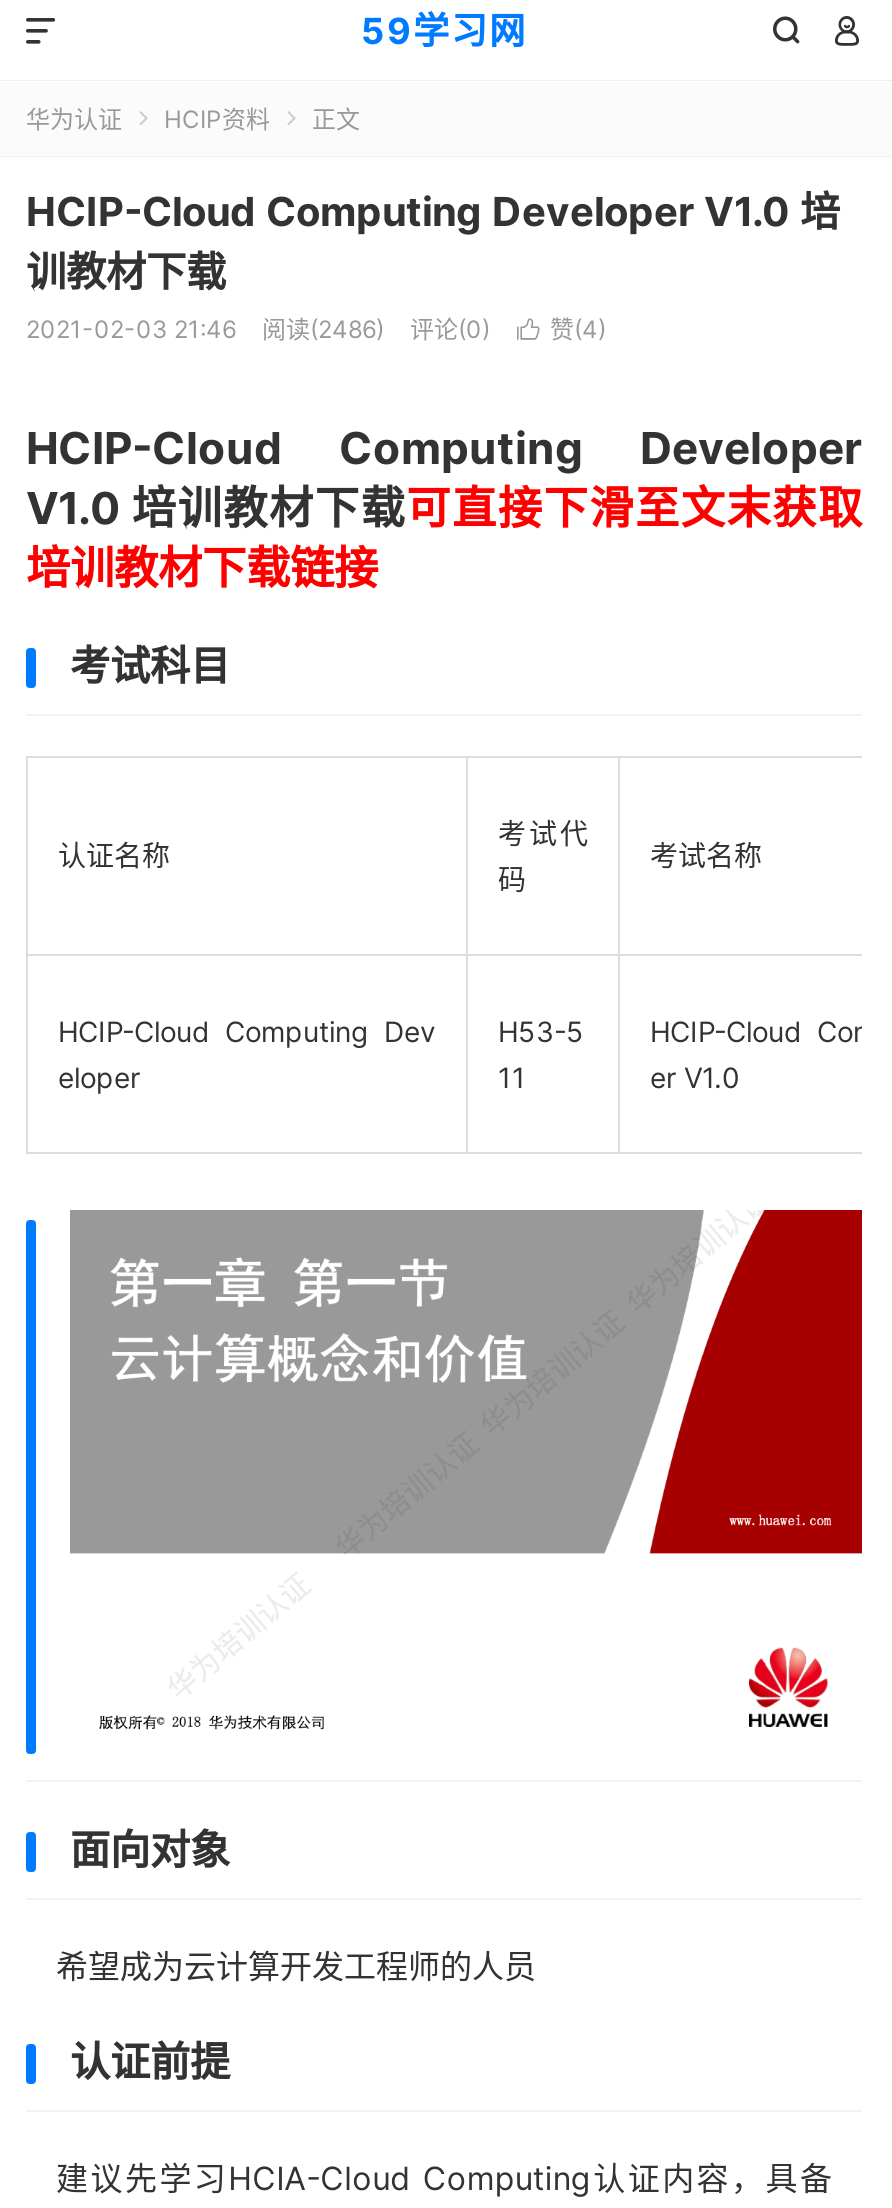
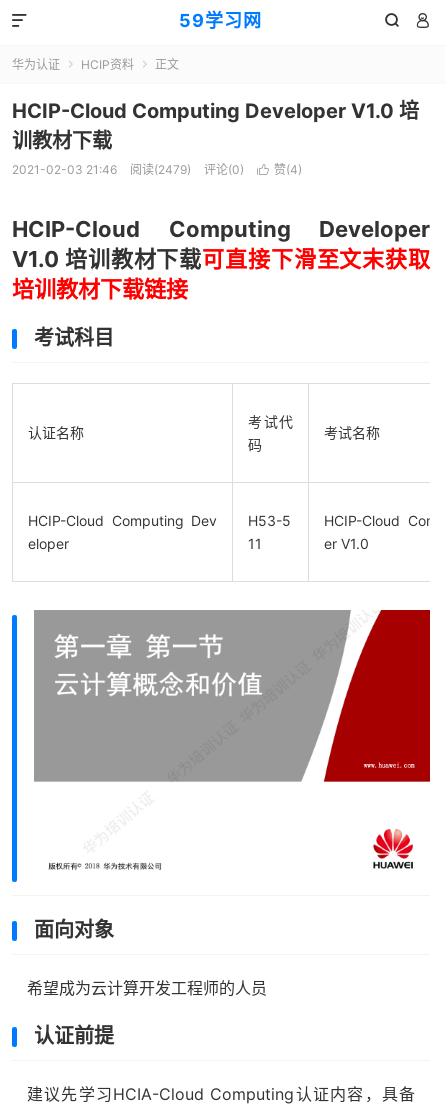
[262,314,384,344] 阅读(2486) -> [130,162,191,177] 阅读(2479)

